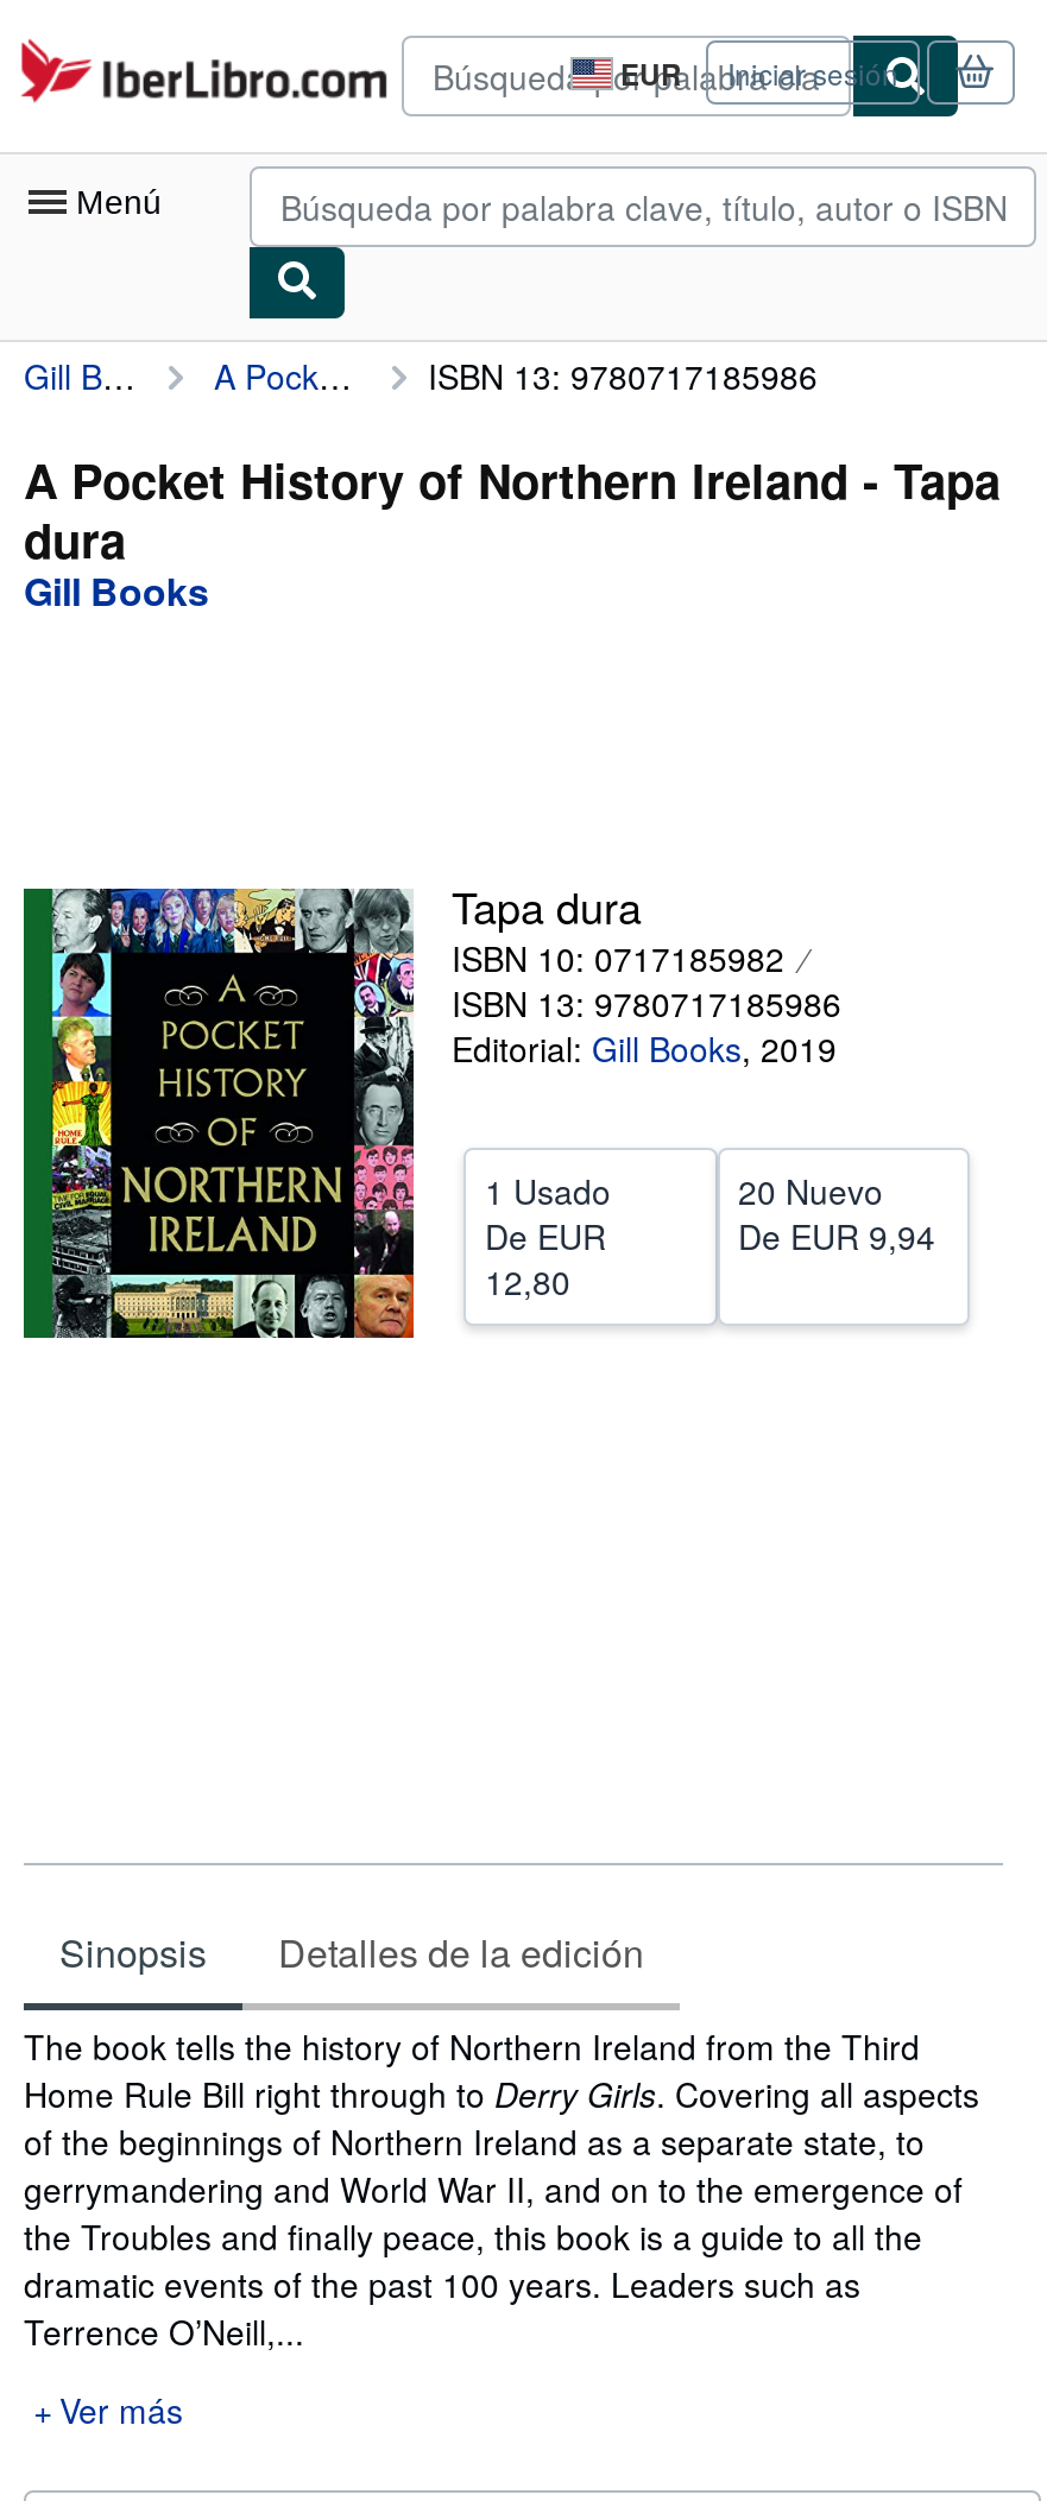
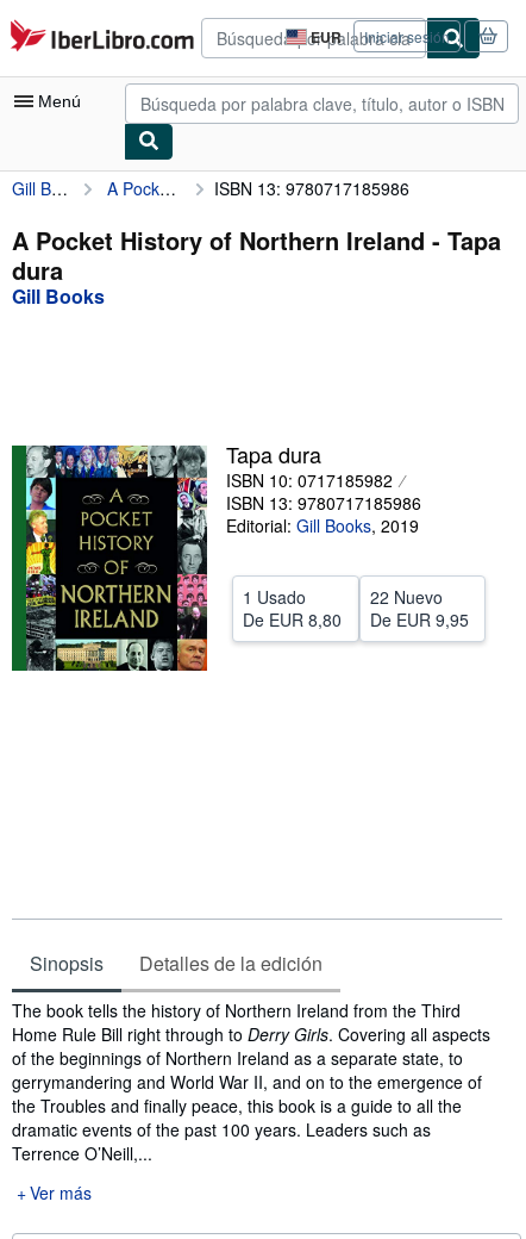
[738,1167,935,1259] 20 Nuevo | De EUR 9,94 -> [370,585,468,631] 22 Nuevo | De EUR 9,95
[485,1212,606,1305] De EUR | 12,80 -> [243,608,342,631] De EUR 8,80

